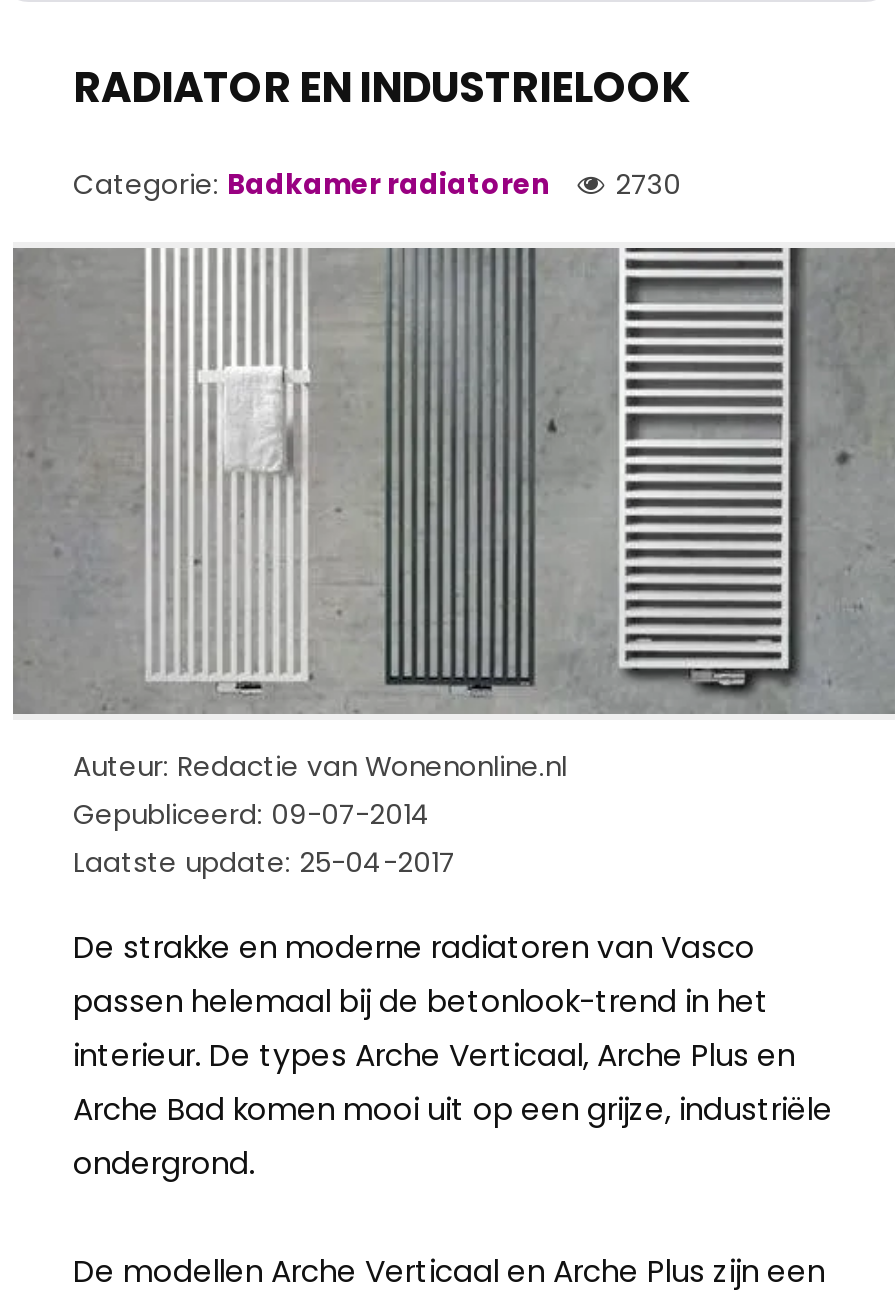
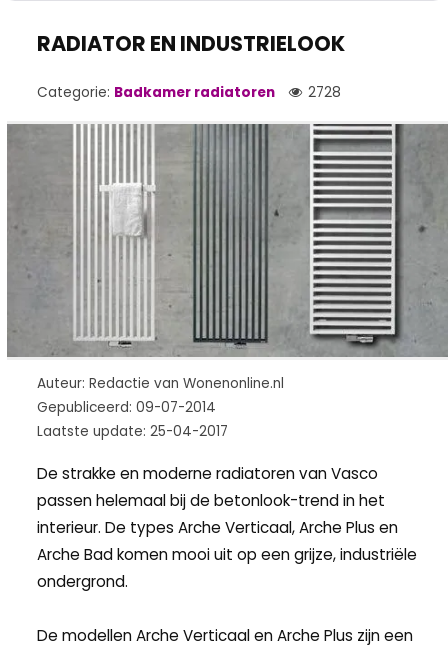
[73,166,681,204] Categorie: Badkamer radiatoren 2730 -> [37,83,341,102] Categorie: Badkamer radiatoren 2728

